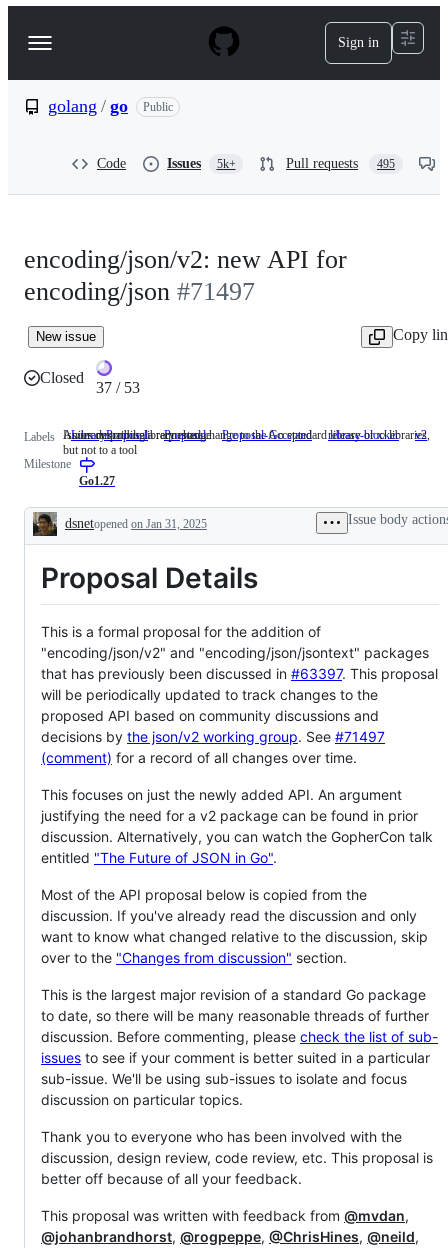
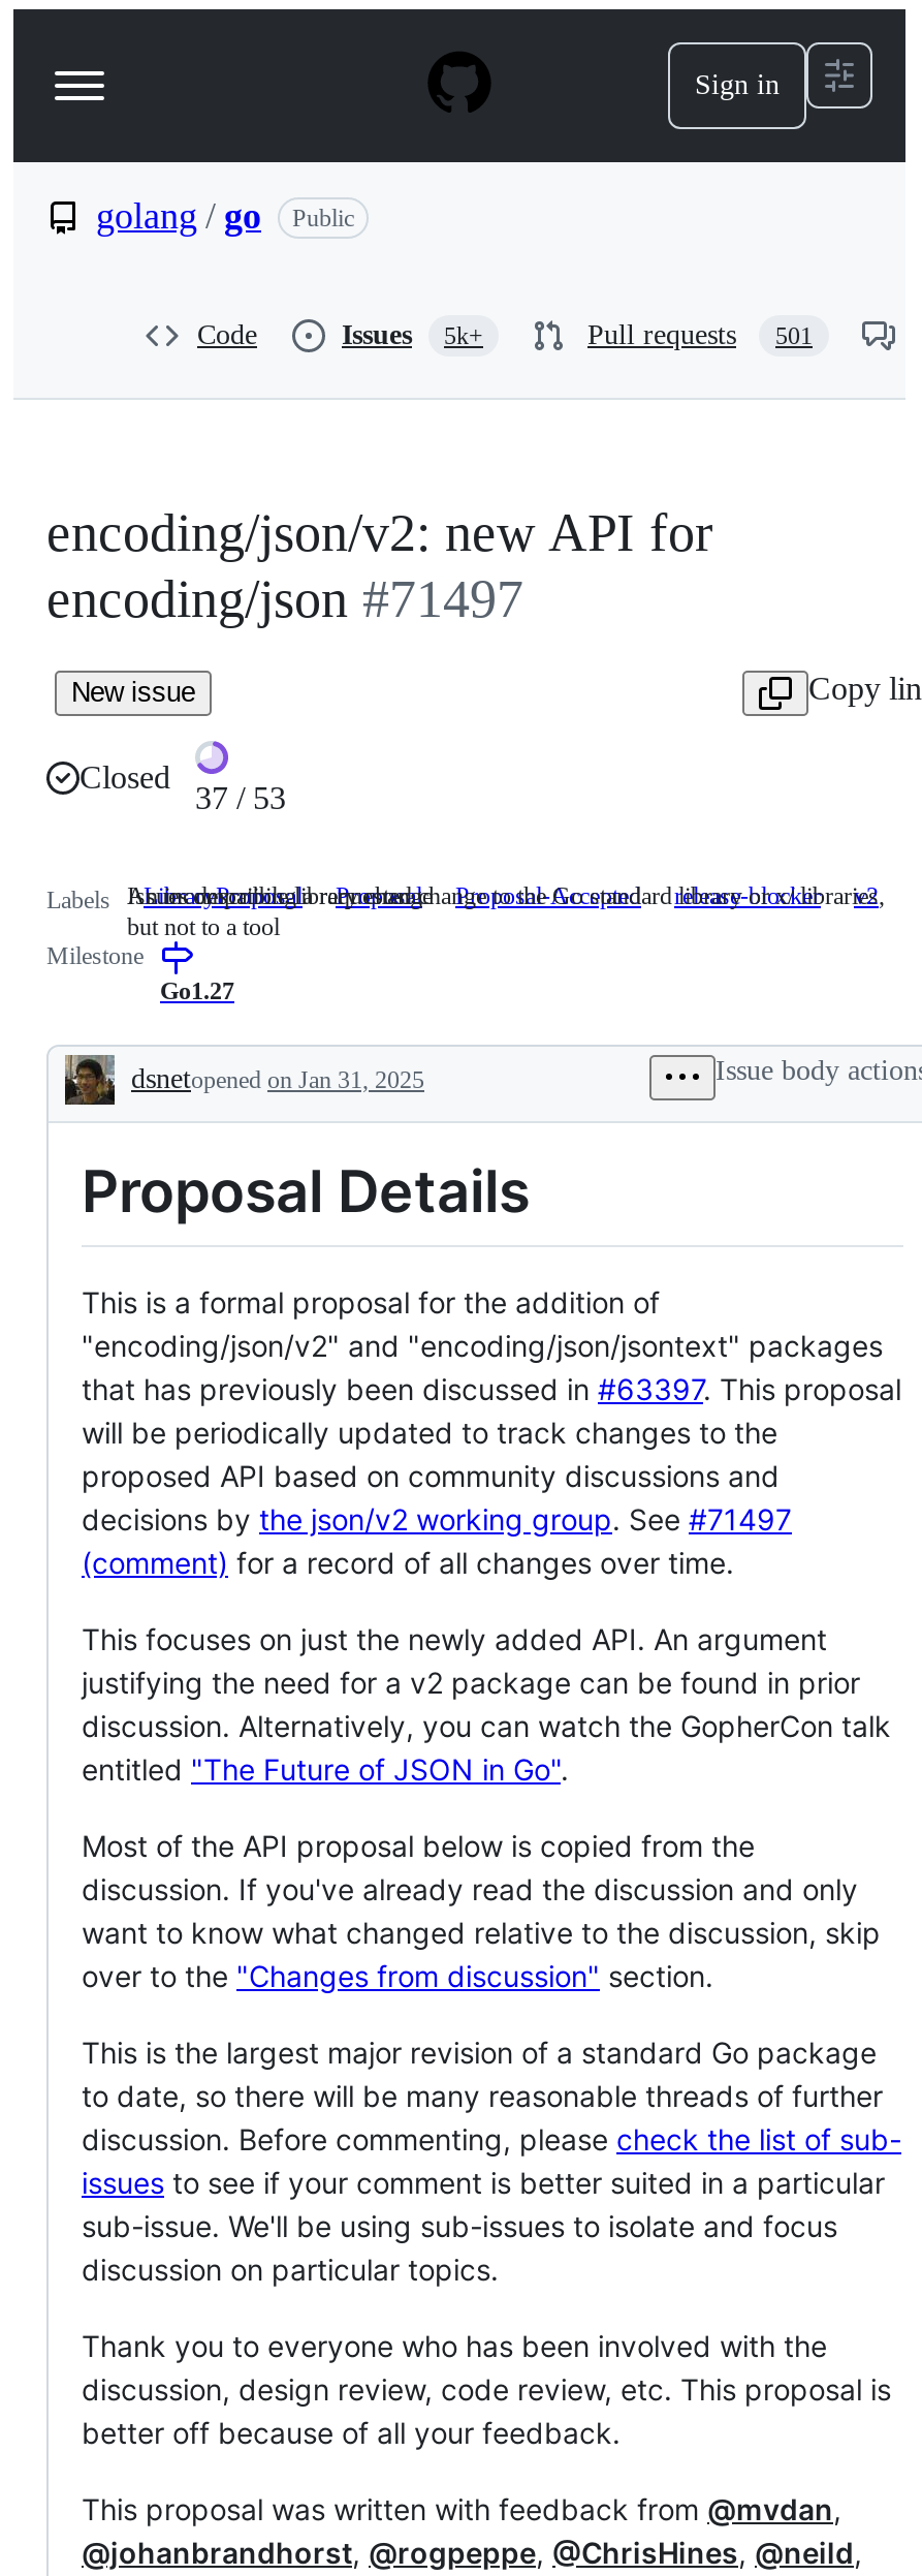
[286,156,395,171] Pull requests 495 -> [587,319,813,350] Pull requests 501

